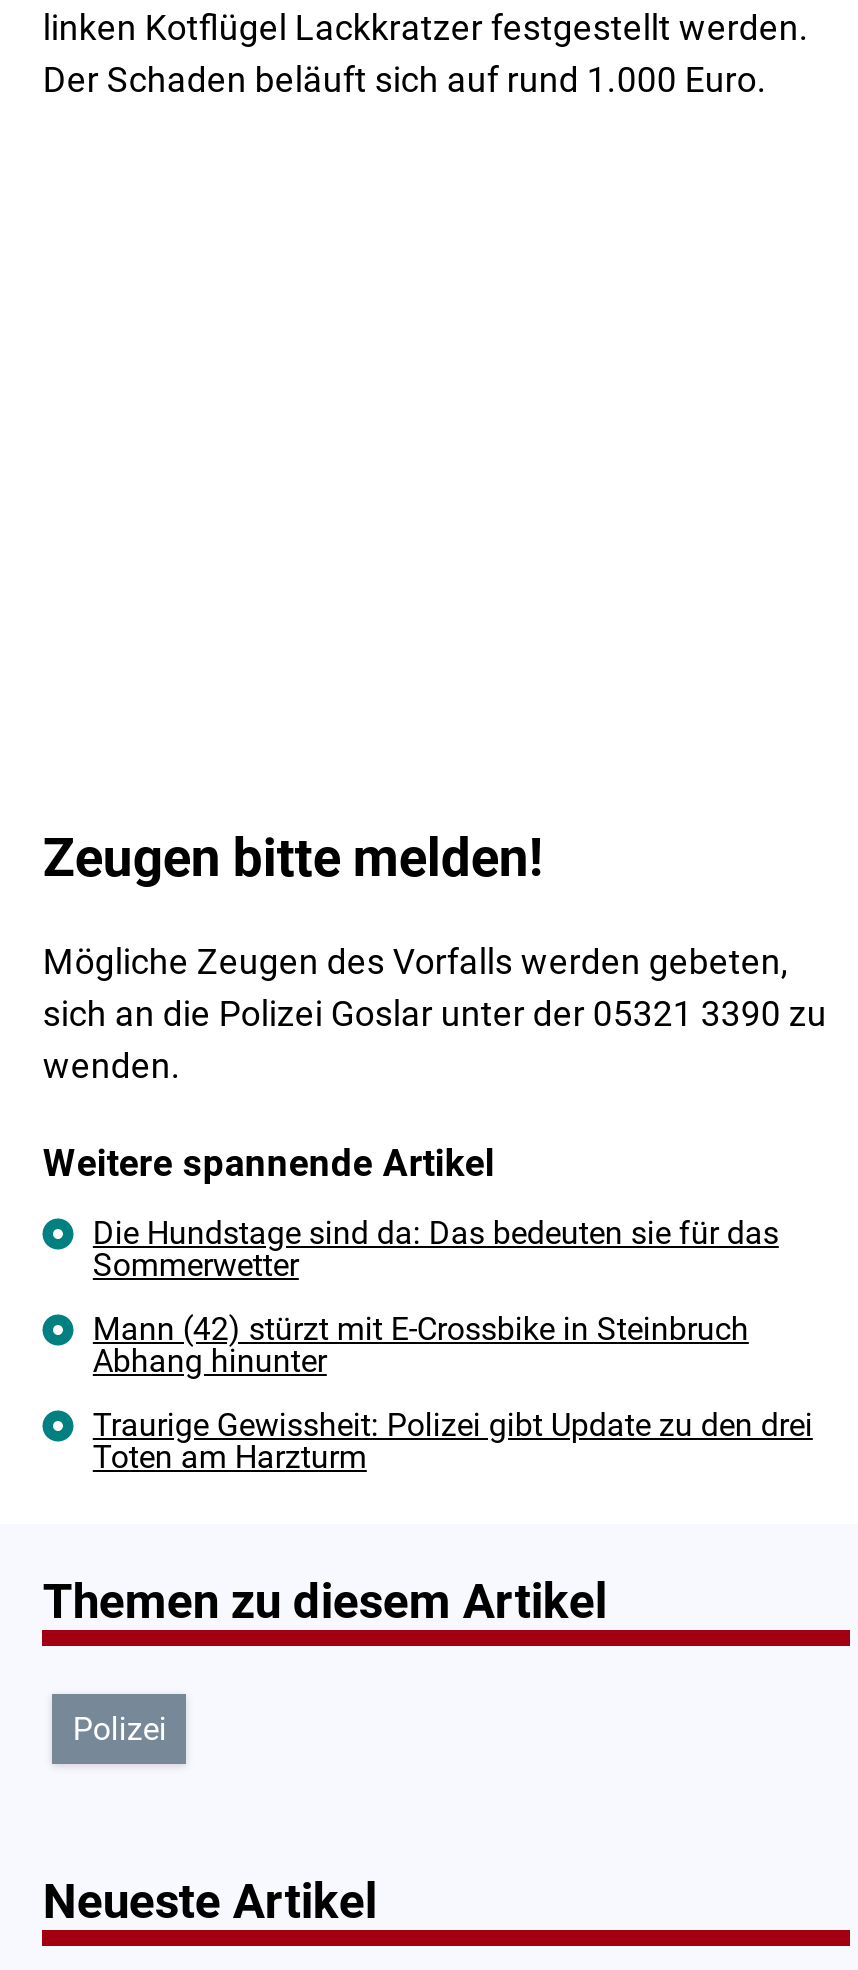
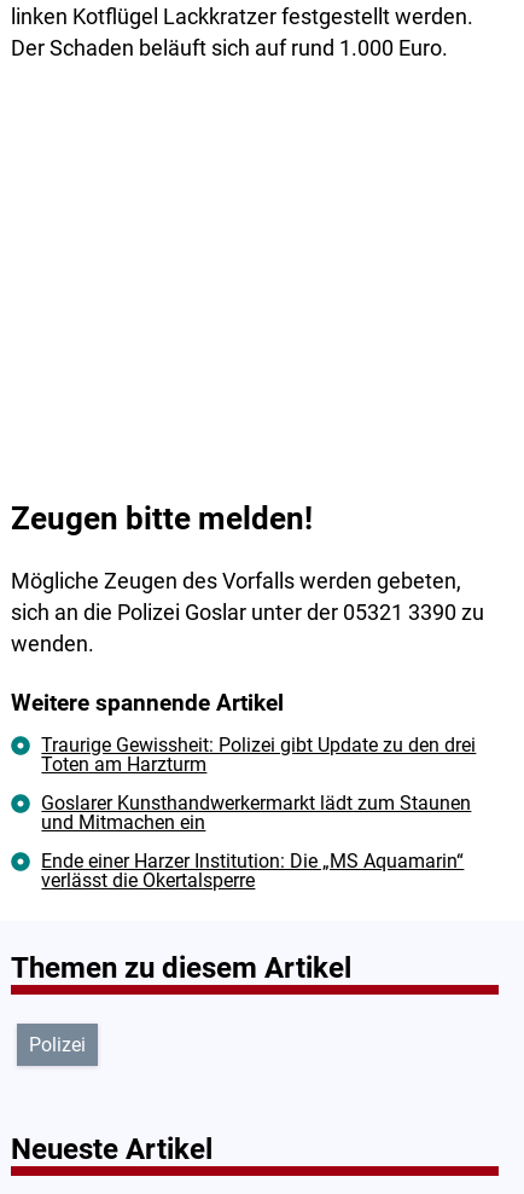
[93,1215,779,1381] Die Hundstage sind da: Das bedeuten sie für das | Sommerwetter | Mann (42) stürzt mit E-Crossbike in Steinbruch | Abhang hinunter -> none
moved [93,1407,813,1477] -> [42,734,476,776]: Traurige Gewissheit: Polizei gibt Update zu den drei | Toten am Harzturm
none -> [42,792,471,892] Goslarer Kunsthandwerkermarkt lädt zum Staunen | und Mitmachen ein | Ende einer Harzer Institution: Die „MS Aquamarin“ | verlässt die Okertalsperre

